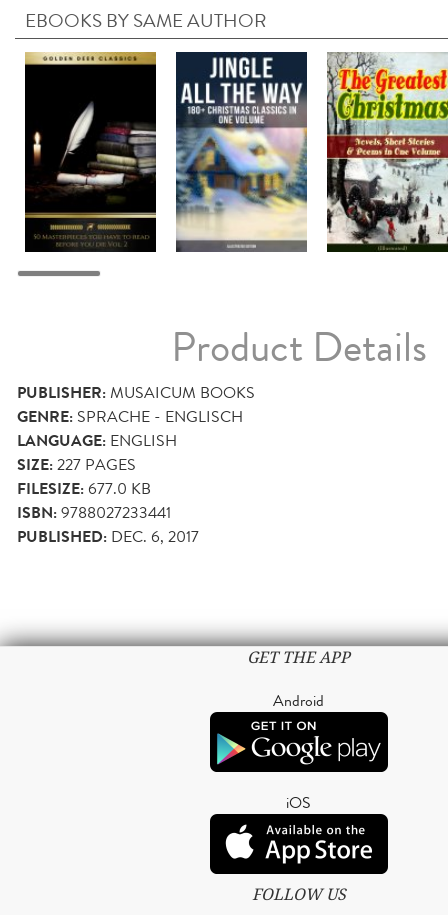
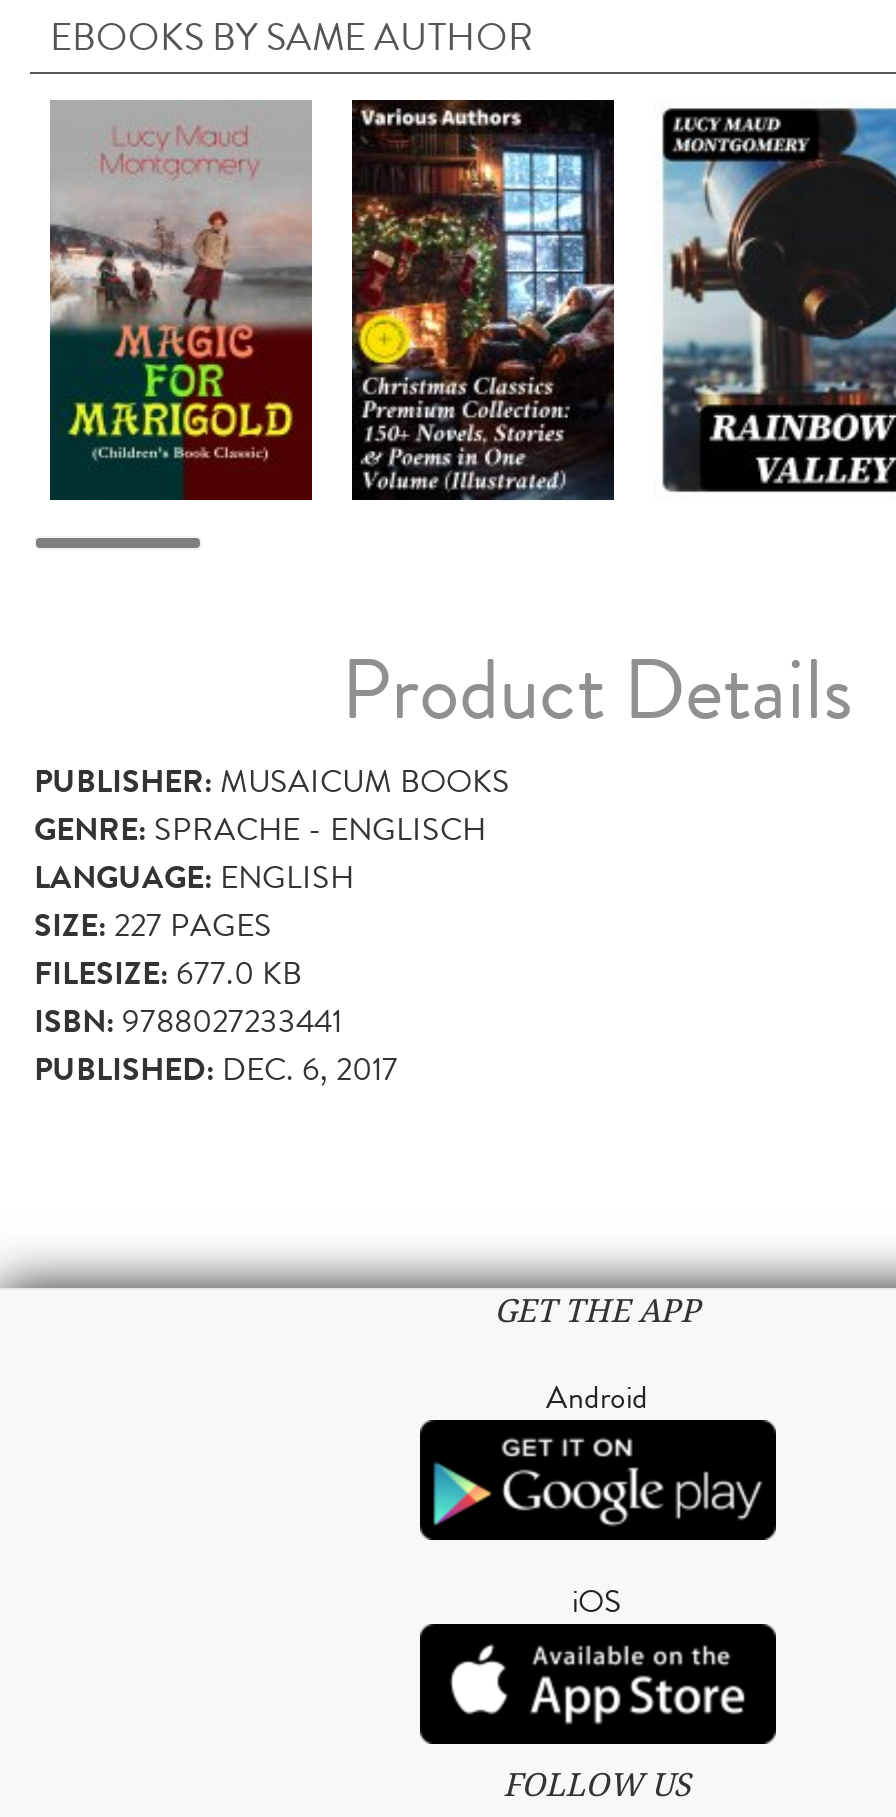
[24,51,157,252] [image] -> [48,100,312,500] [image]
[175,52,308,252] [image] -> [350,100,616,500] [image]
[326,51,445,253] [image] -> [654,100,890,500] [image]

